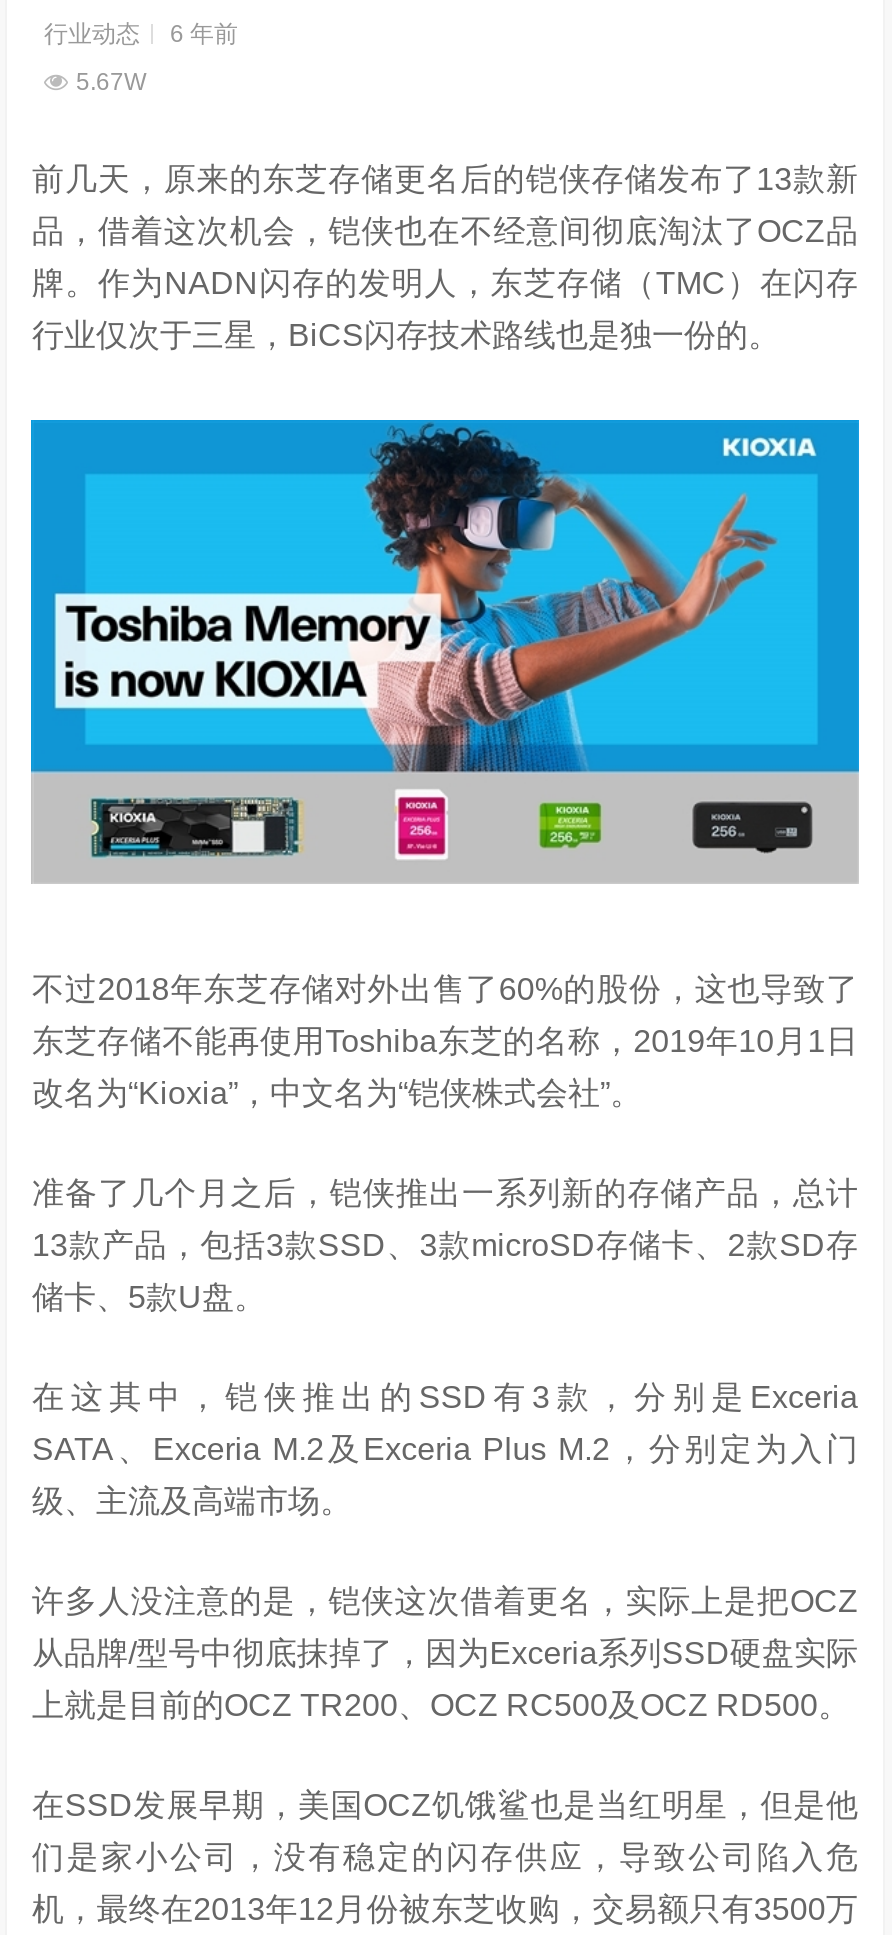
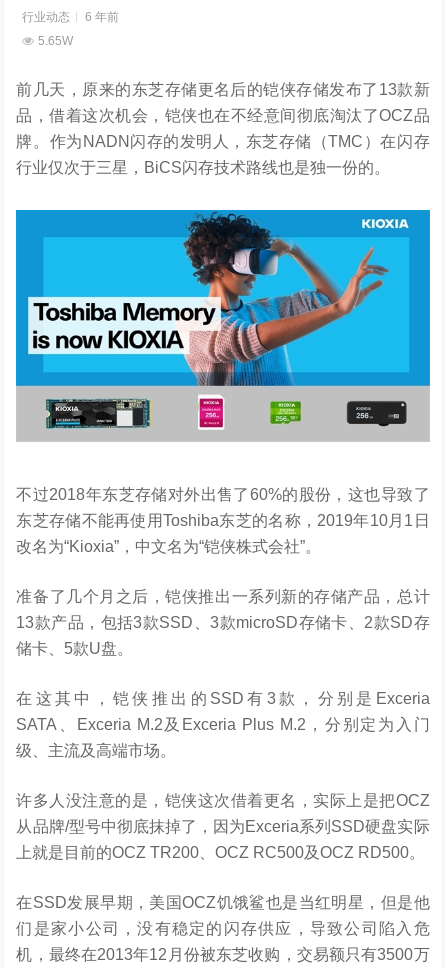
[76,68,146,96] 5.67W -> [38,34,73,48] 5.65W

